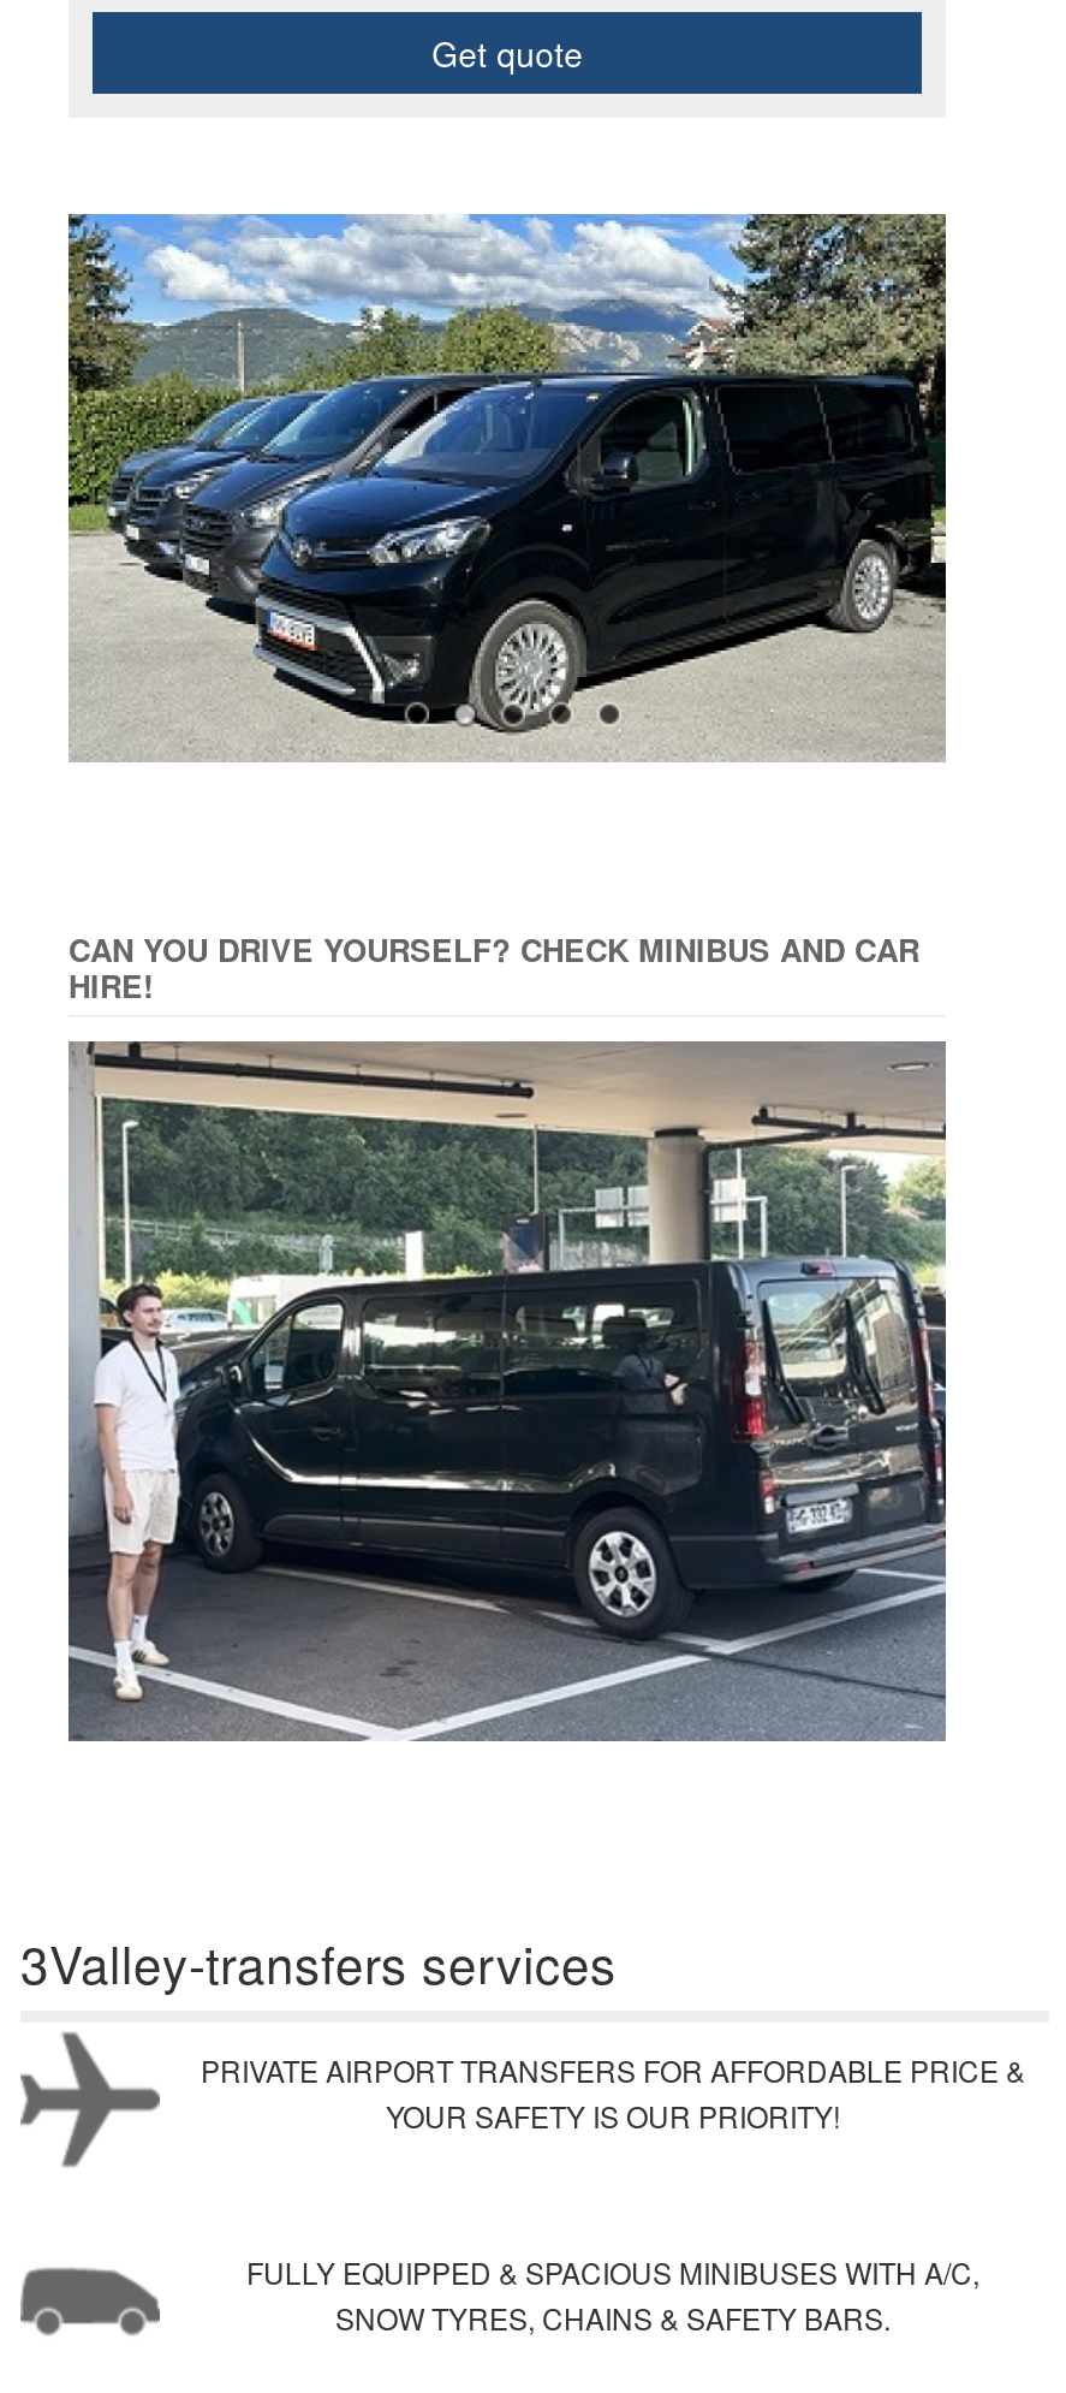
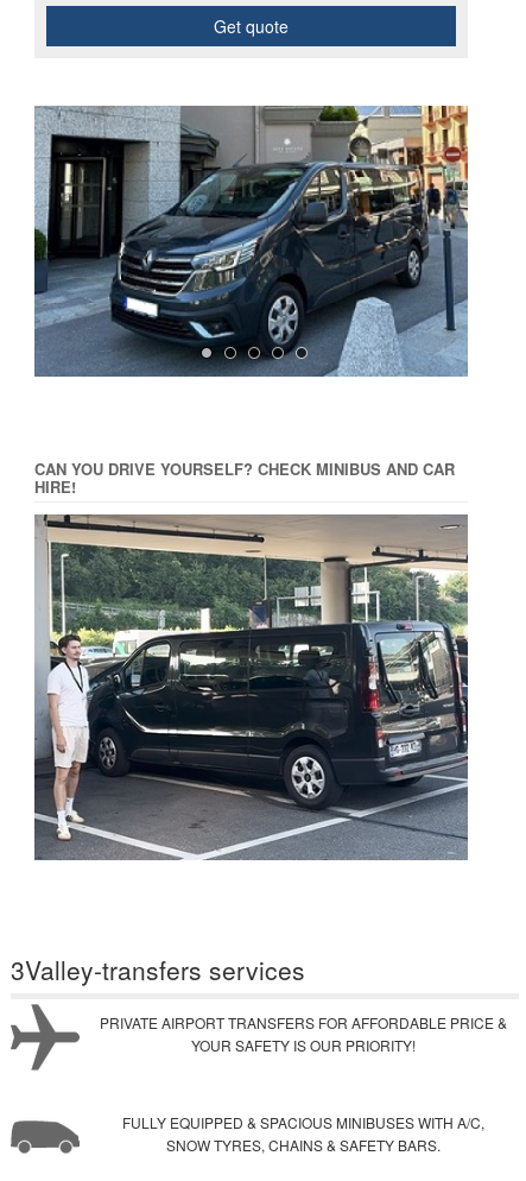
[66,212,948,762] [image] -> [33,105,469,377] [image]

